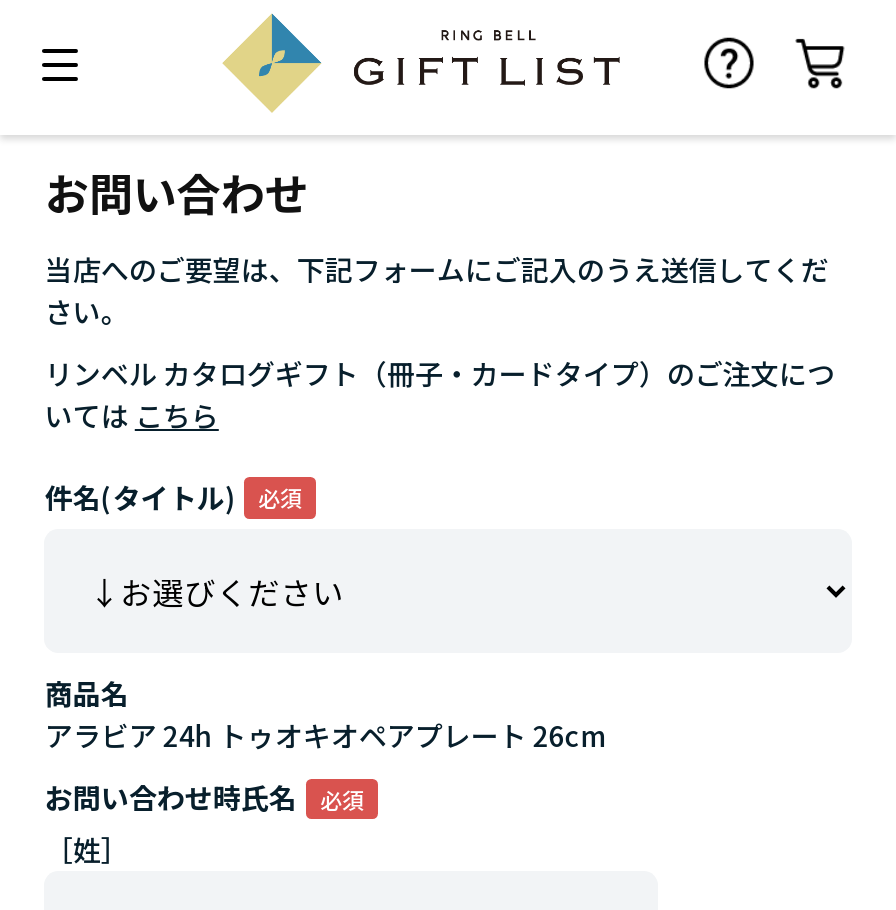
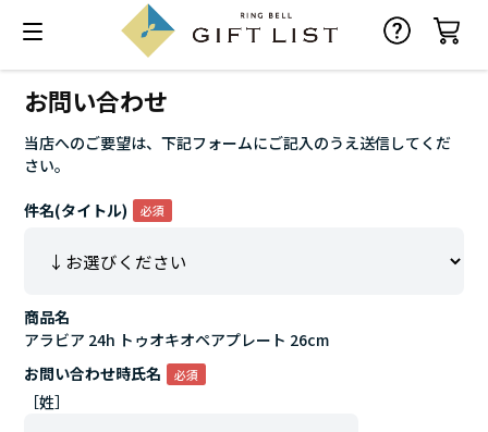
[45,352,835,434] リンベル カタログギフト（冊子・カードタイプ）のご注文につ | いてはこちら -> none

